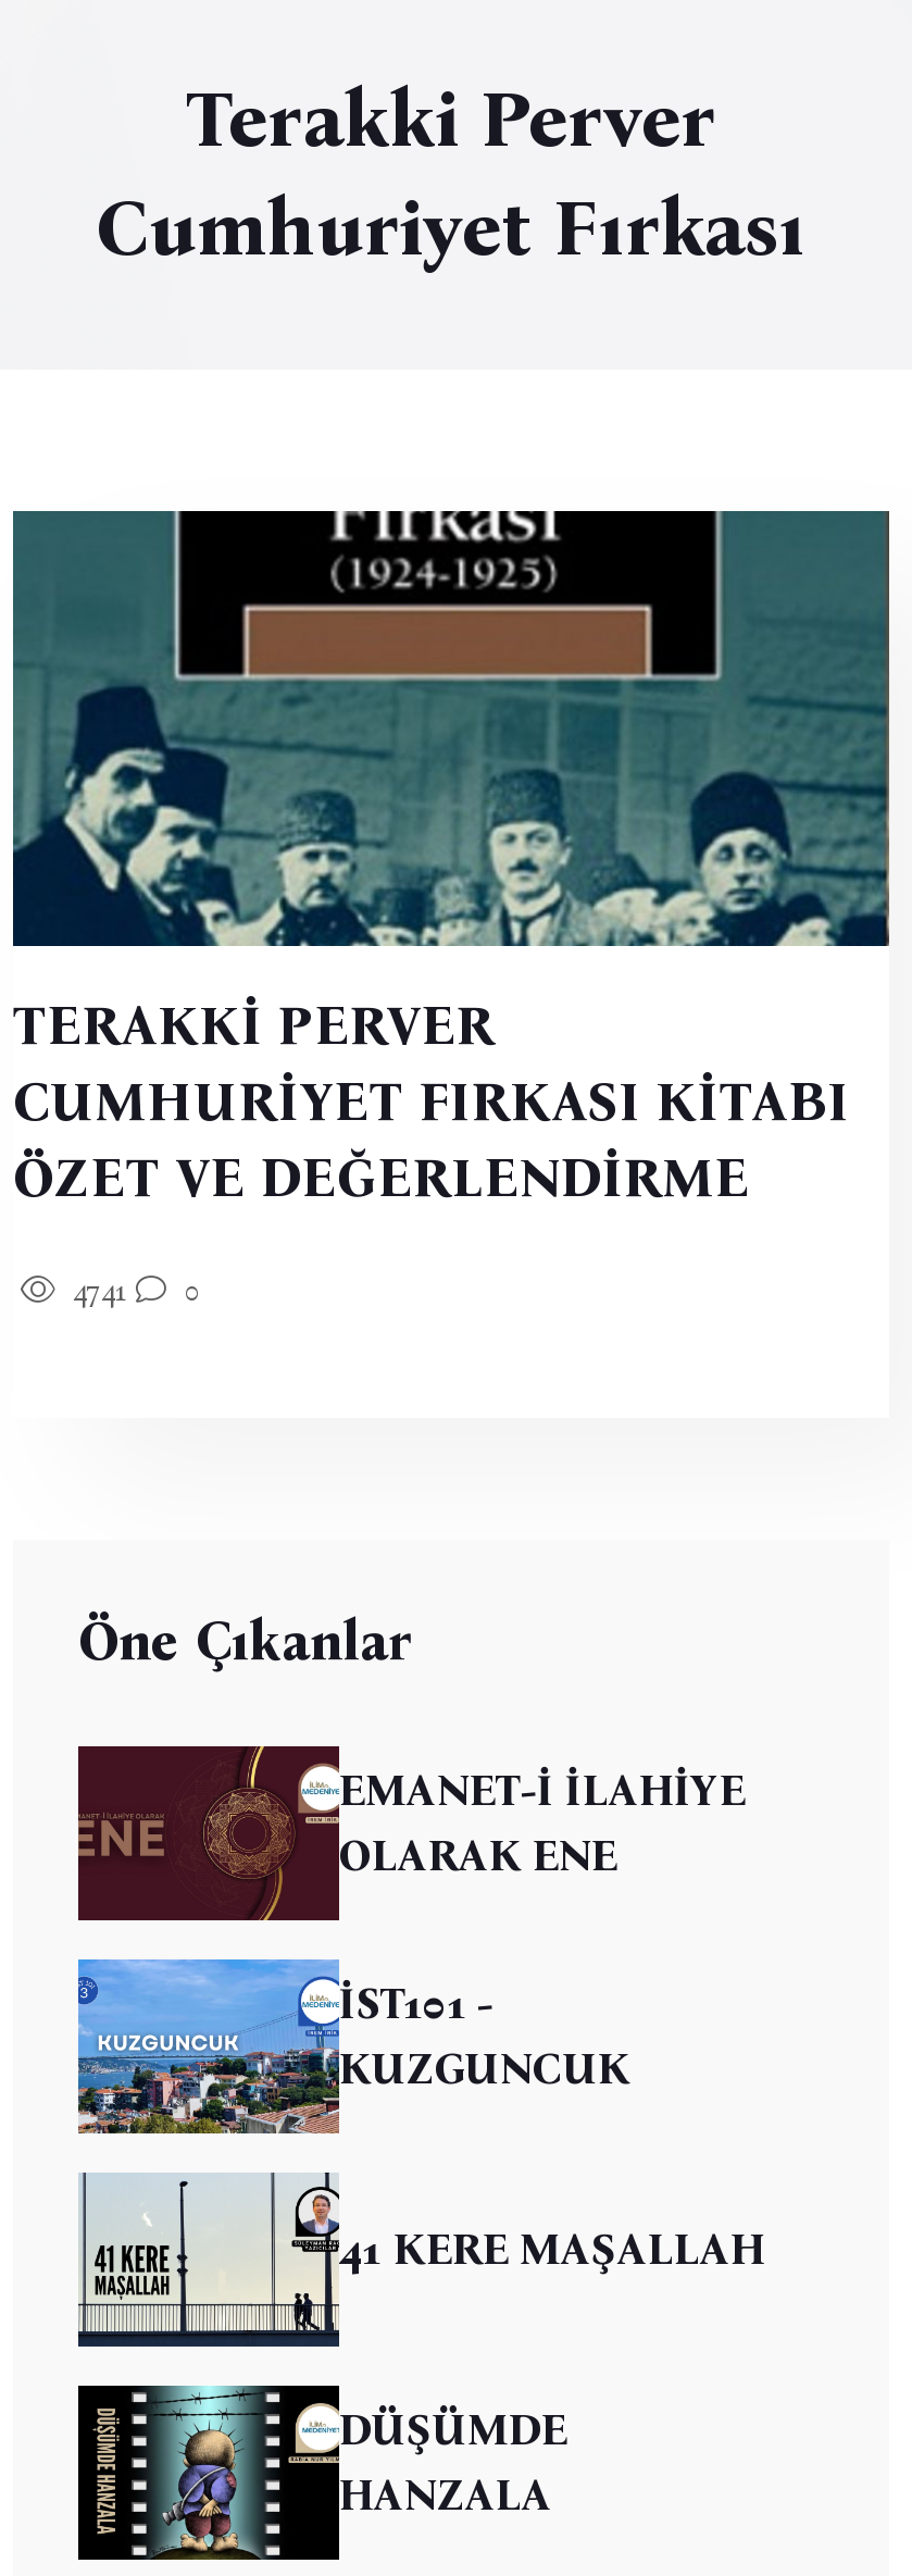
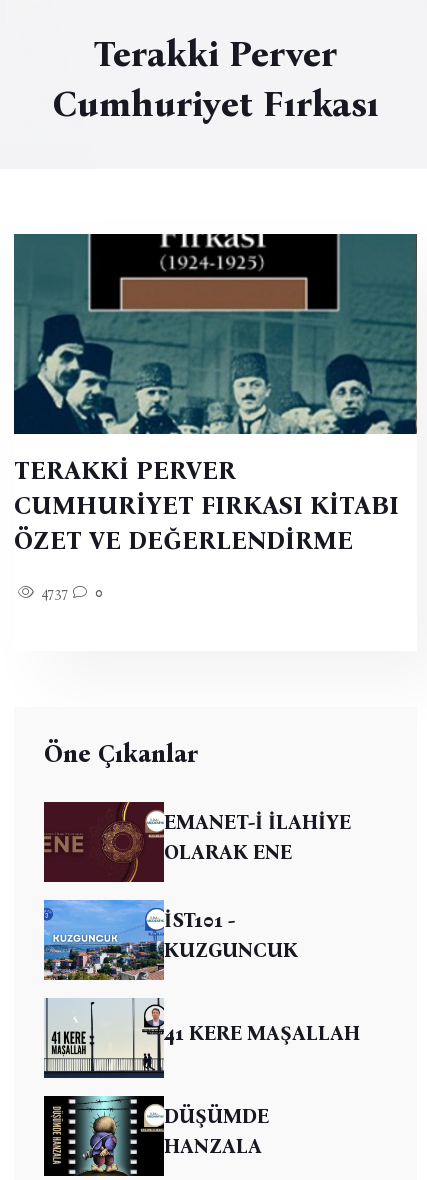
[64,1272,127,1309] 4741 -> [37,584,68,601] 4737

